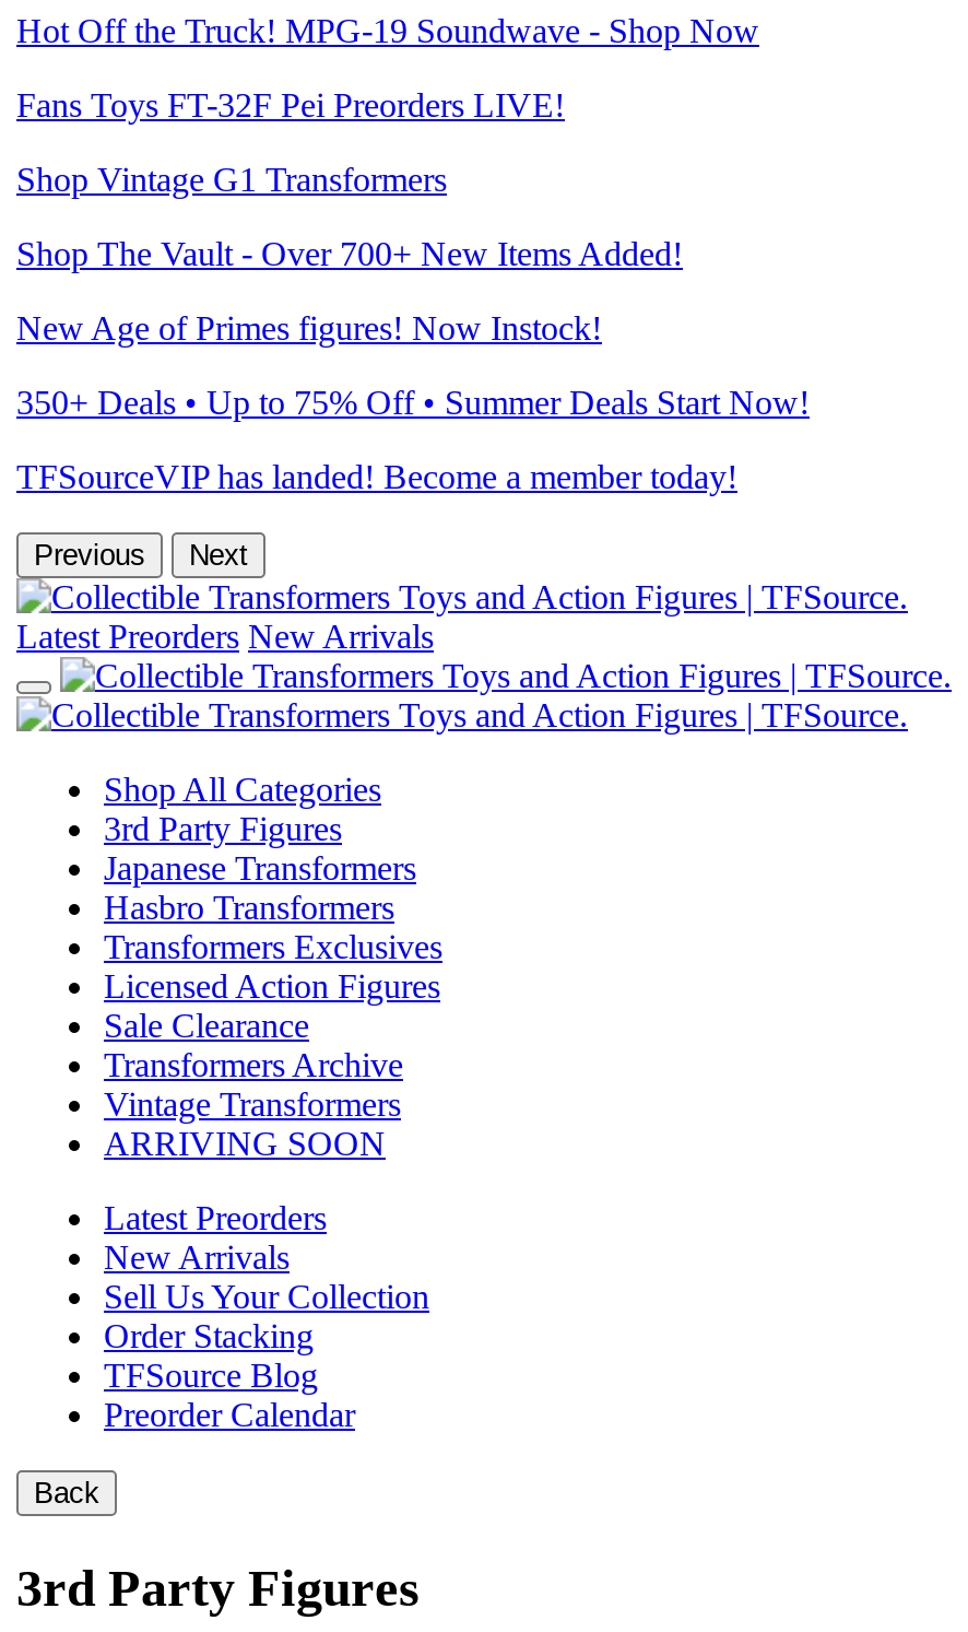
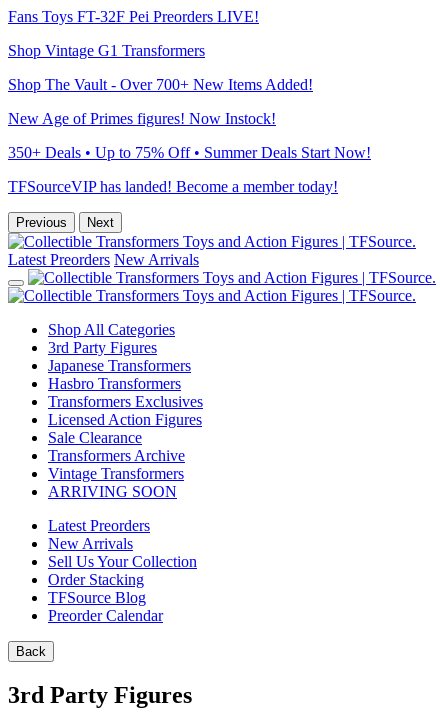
[16,12,759,49] Hot Off the Truck! MPG-19 Soundwave - Shop Now -> none

